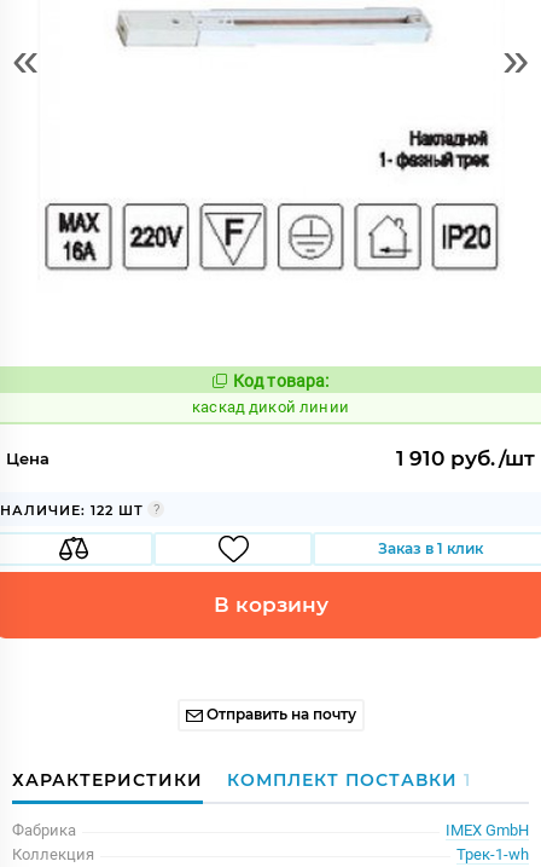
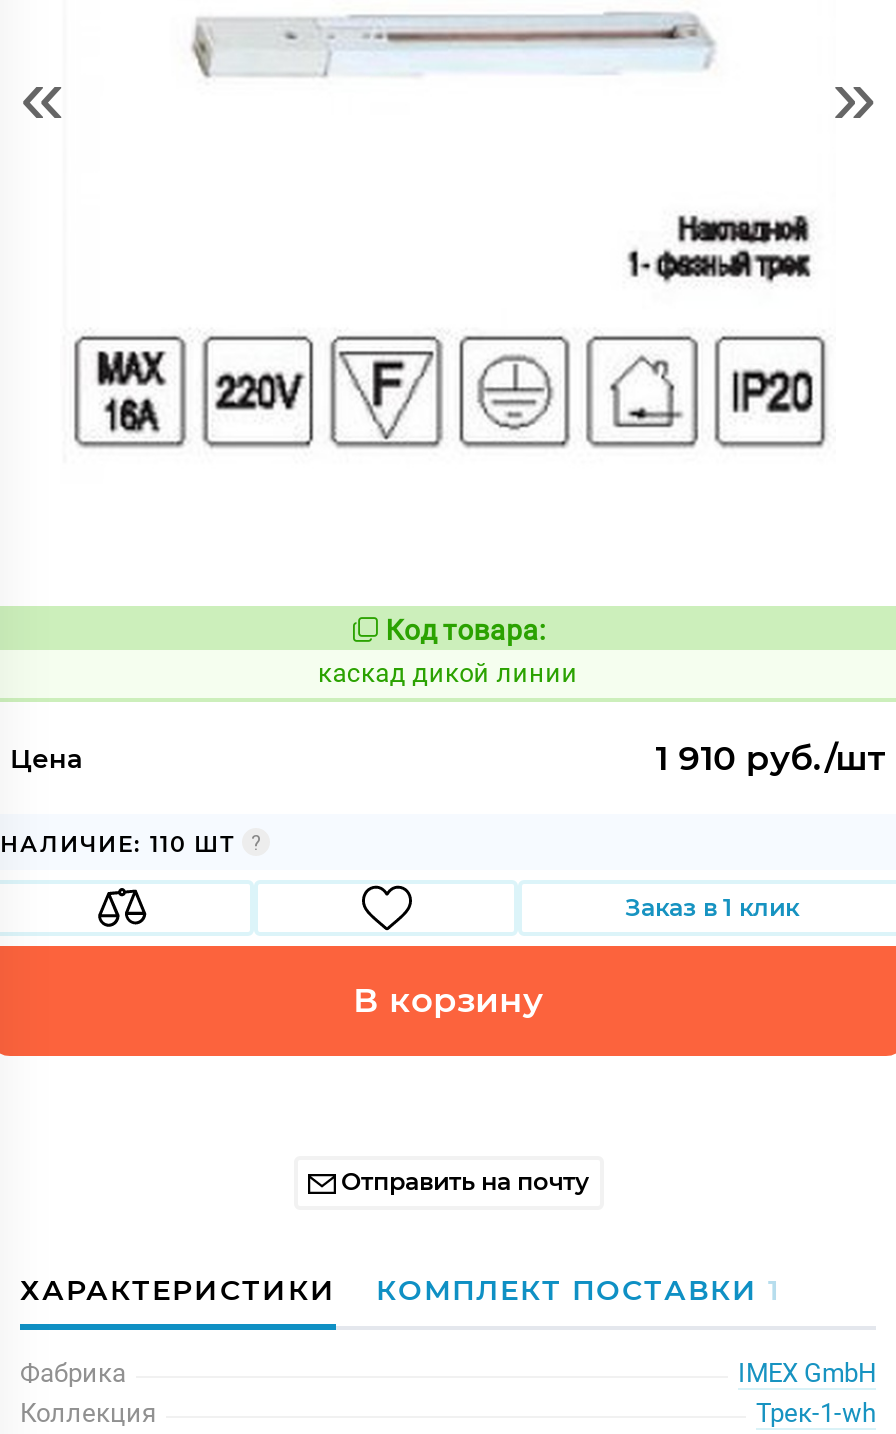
[0,502,144,519] НАЛИЧИЕ: 122 ШТ -> [0,830,236,858] НАЛИЧИЕ: 110 ШТ

